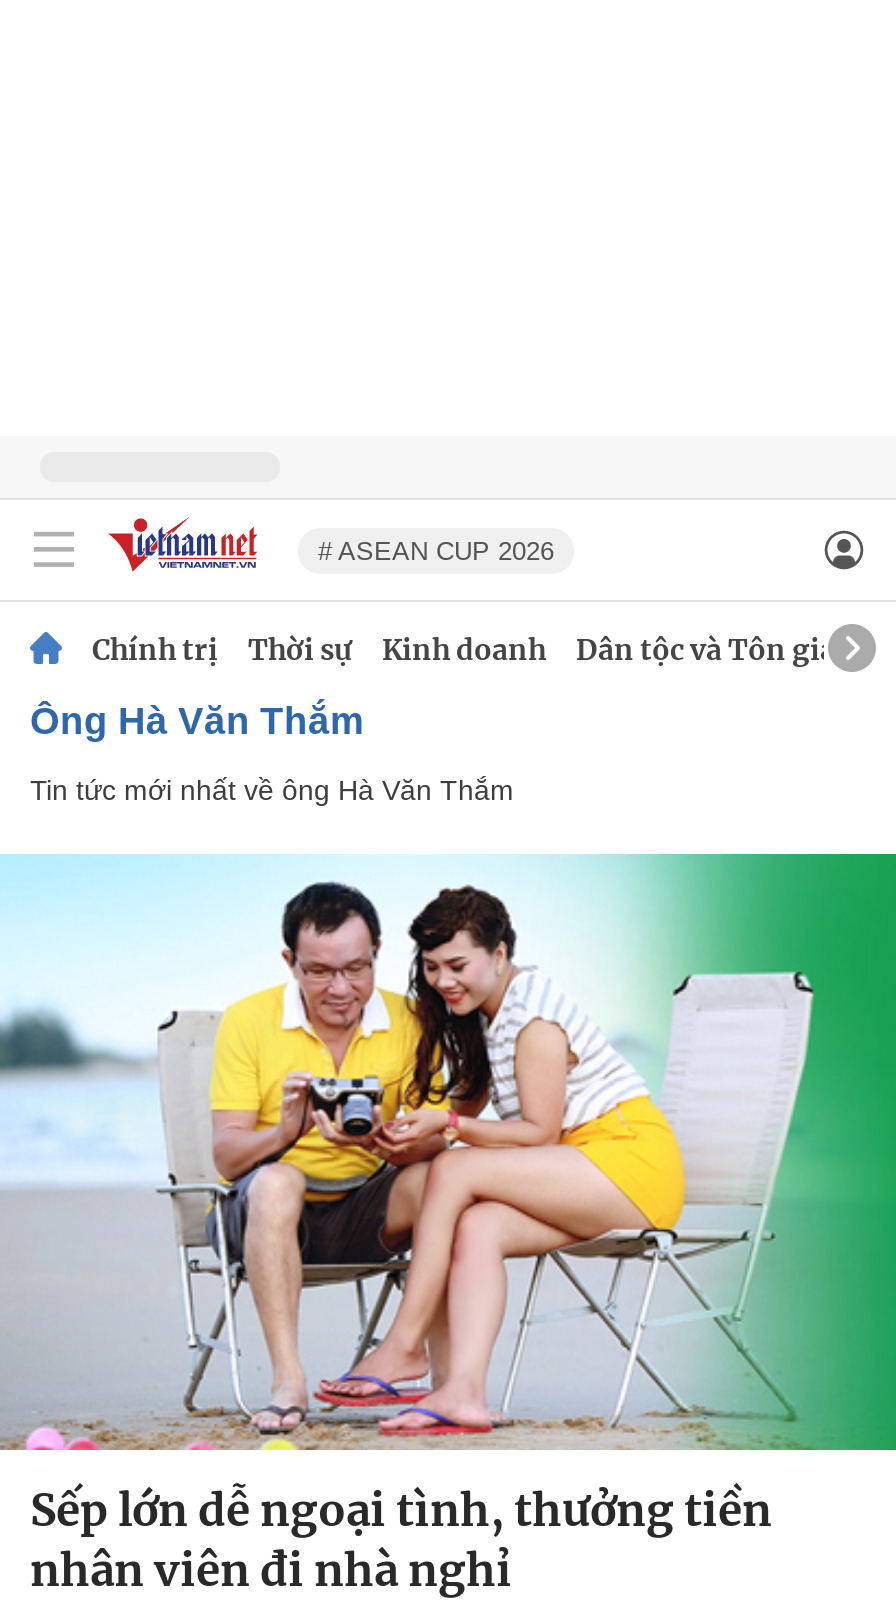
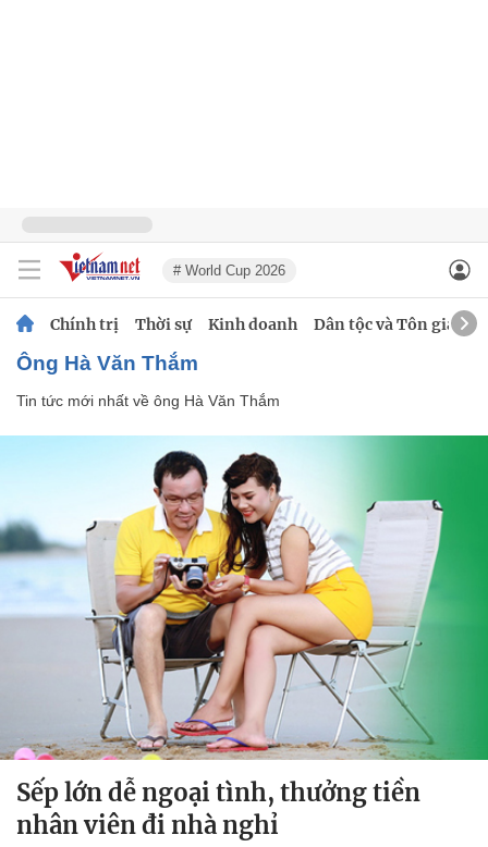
[318,535,554,565] # ASEAN CUP 2026 -> [173,262,285,278] # World Cup 2026

